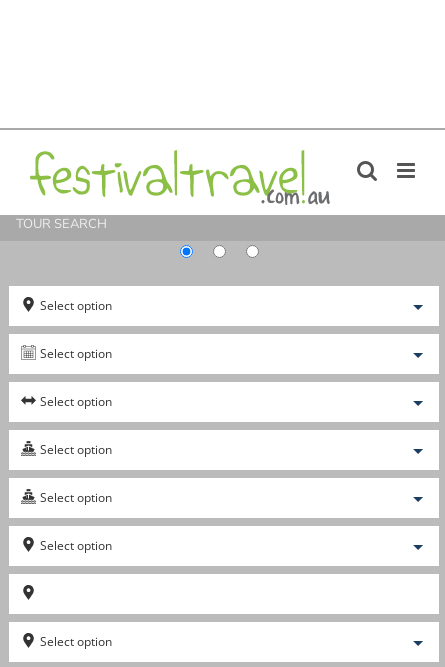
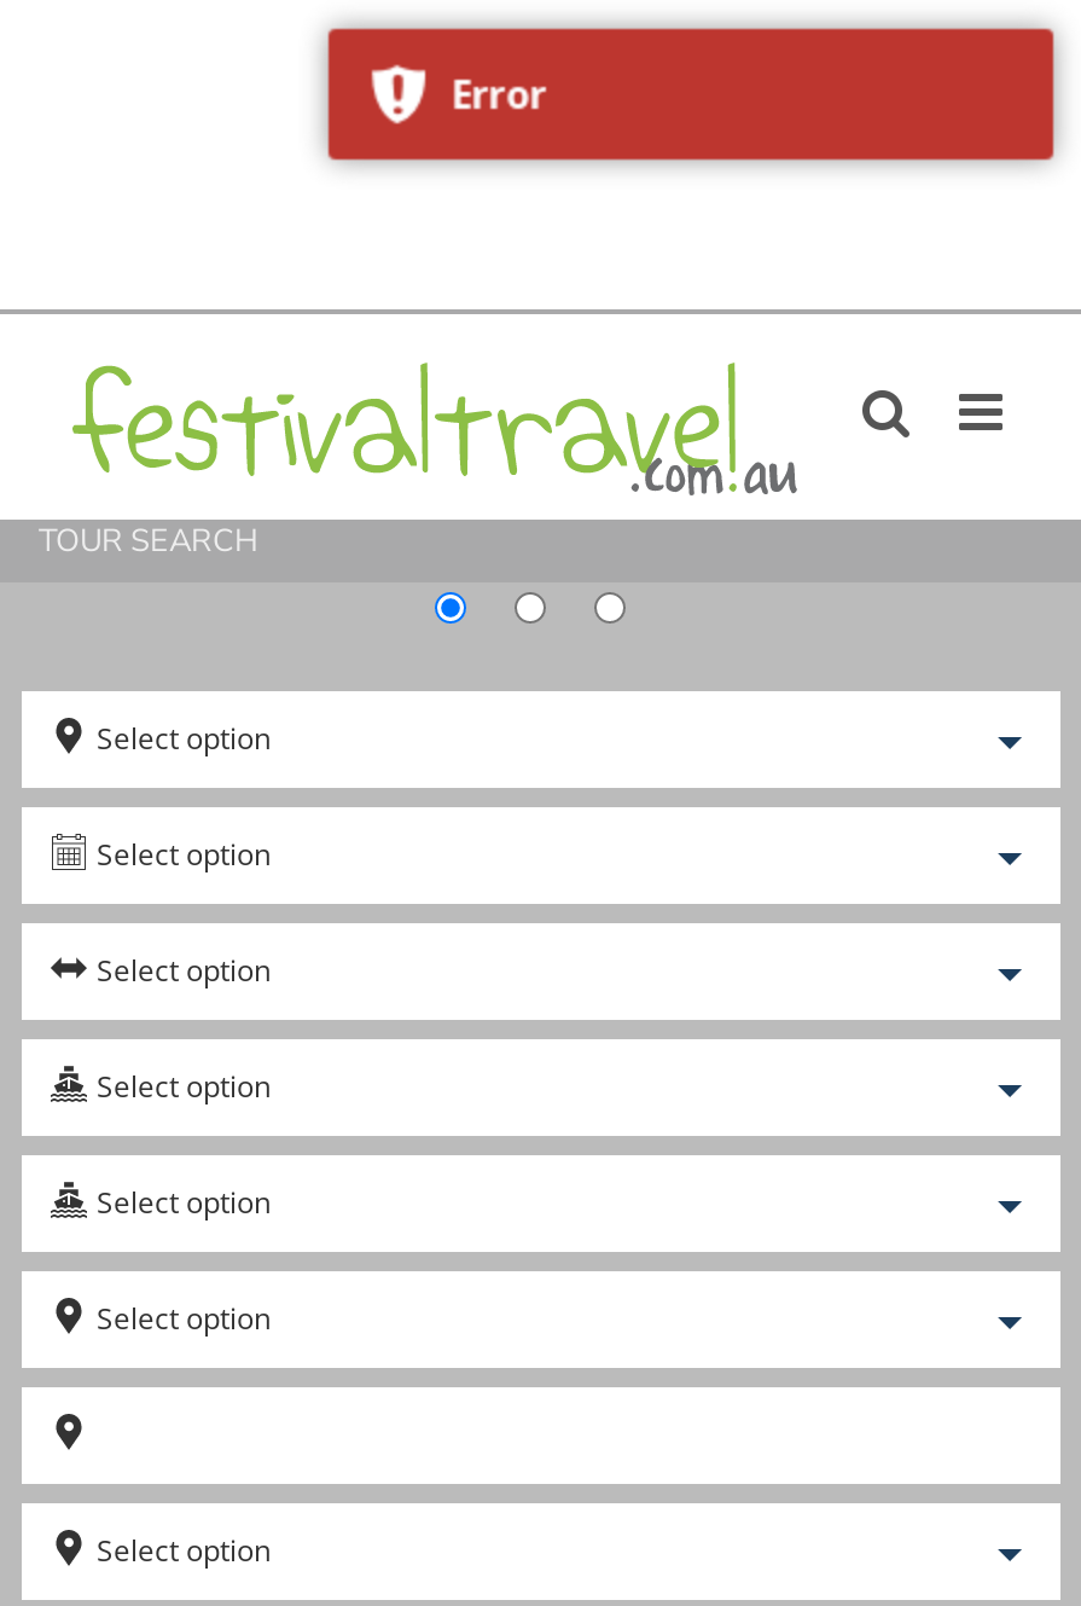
none -> [319,19,1063,169] [image]

